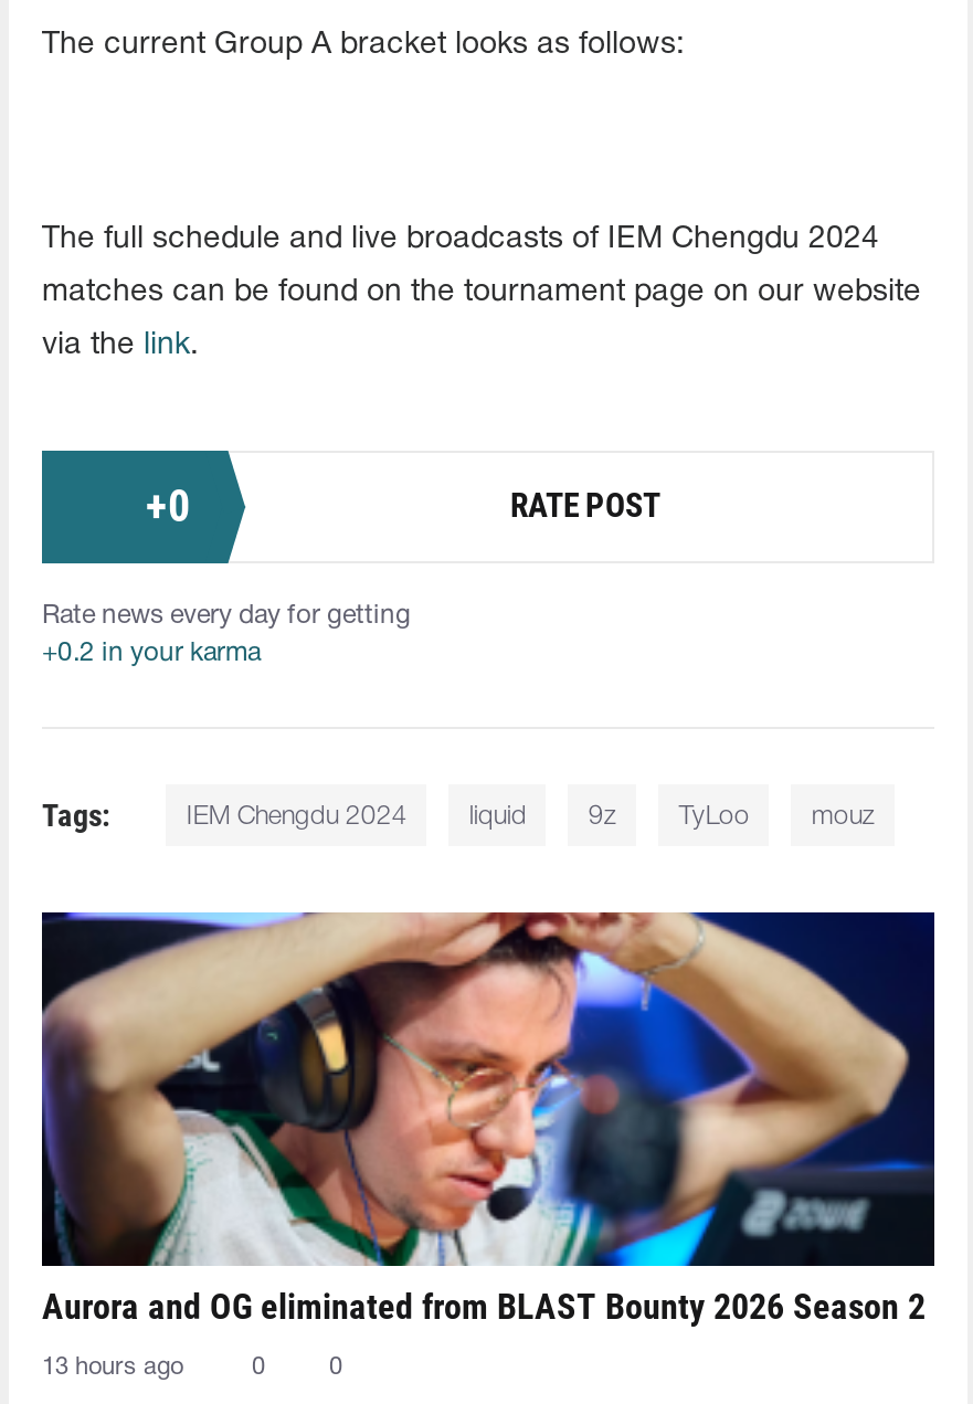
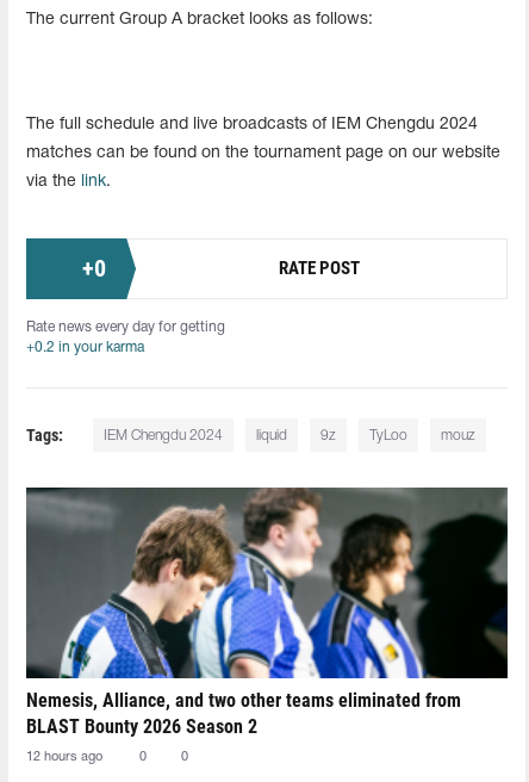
[42,910,934,1327] [image] | Aurora and OG eliminated from BLAST Bounty 2026 Season 2 -> [26,486,509,738] [image] | Nemesis, Alliance, and two other teams eliminated from | BLAST Bounty 2026 Season 2
[42,1356,183,1378] 13 hours ago -> [26,751,102,763] 12 hours ago

